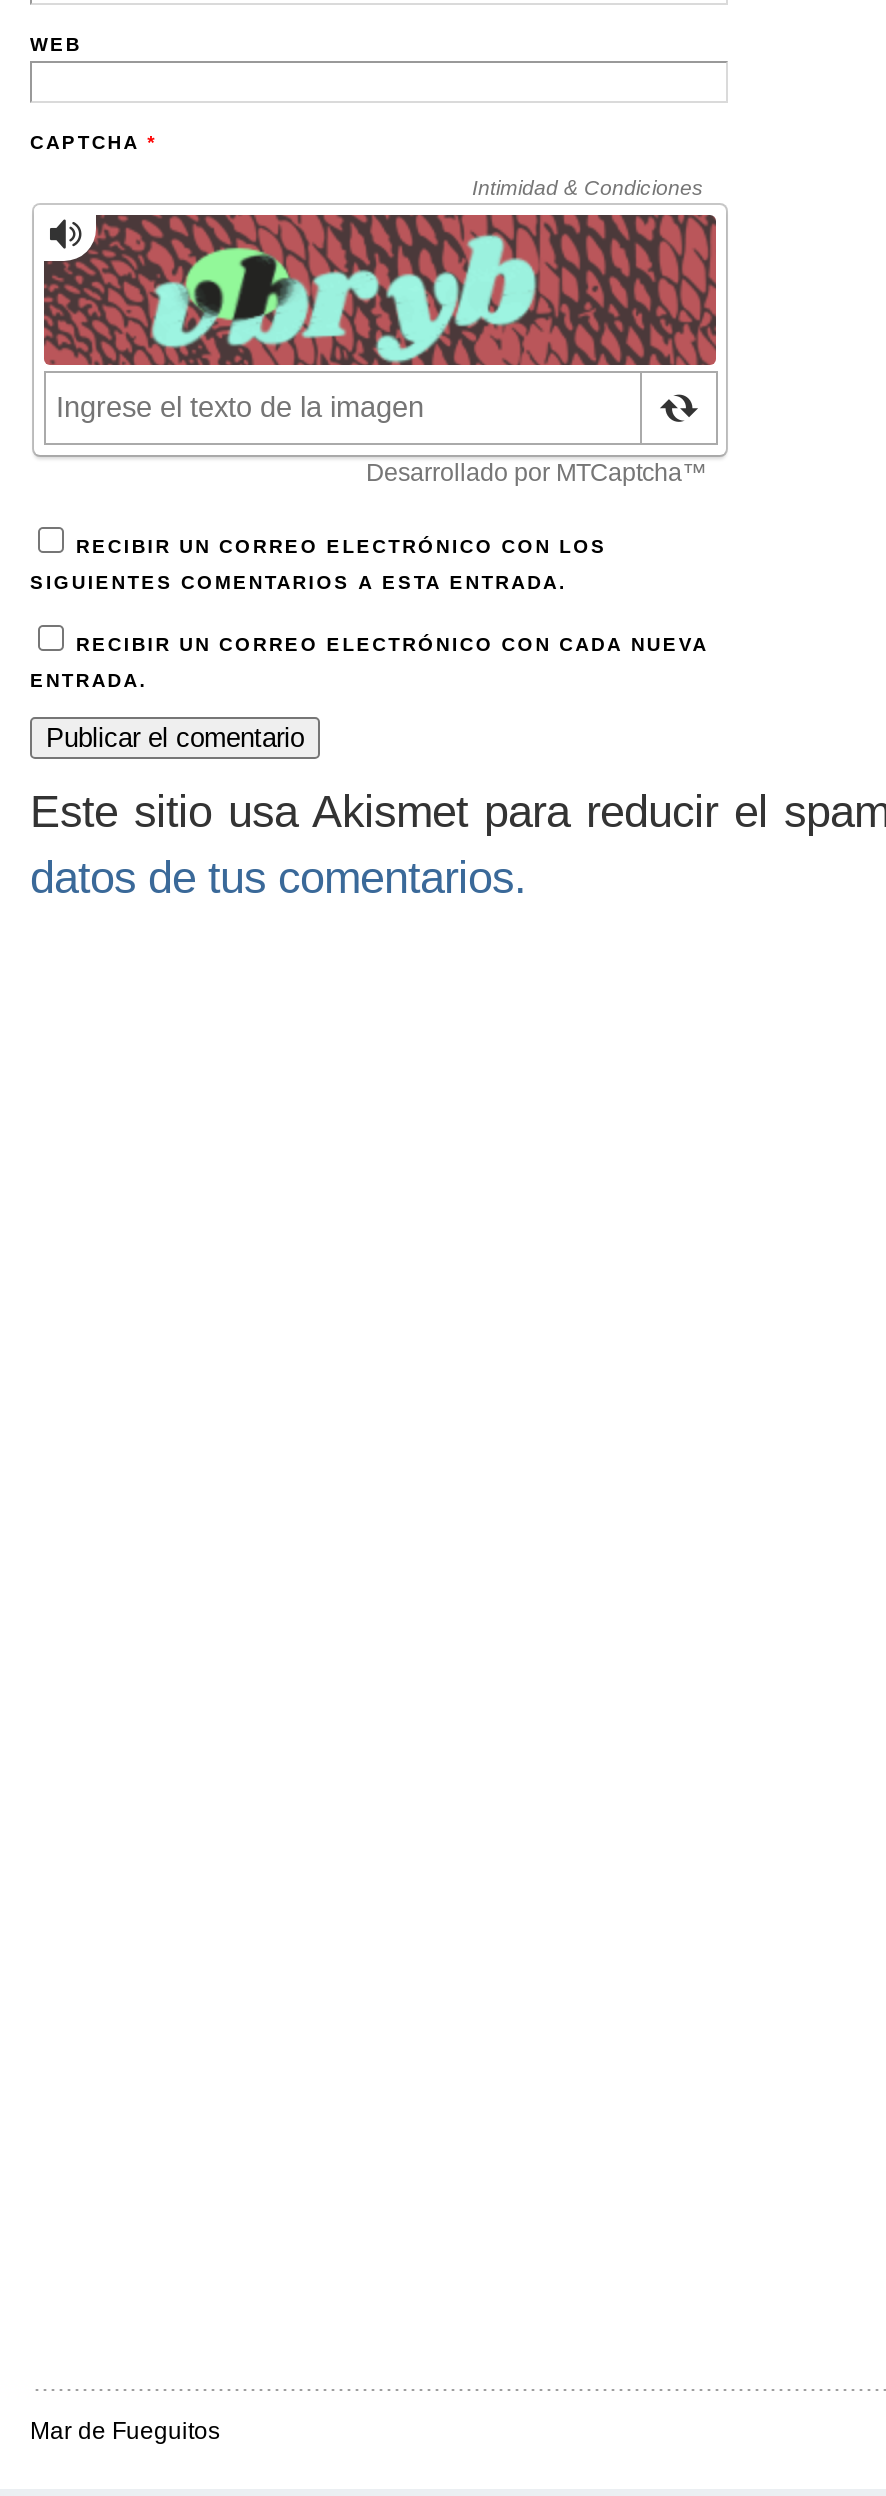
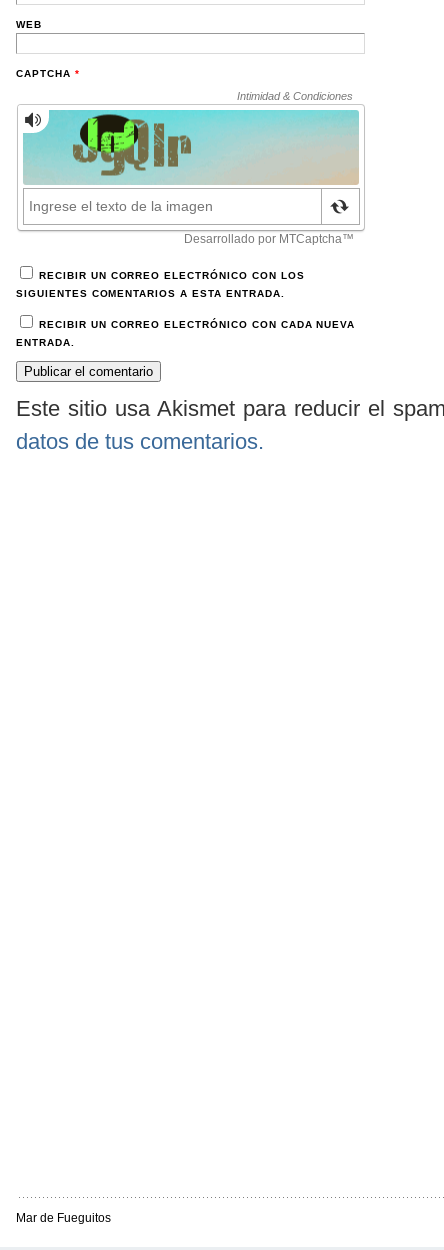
[42,213,718,367] [image] -> [22,109,360,185] [image]

